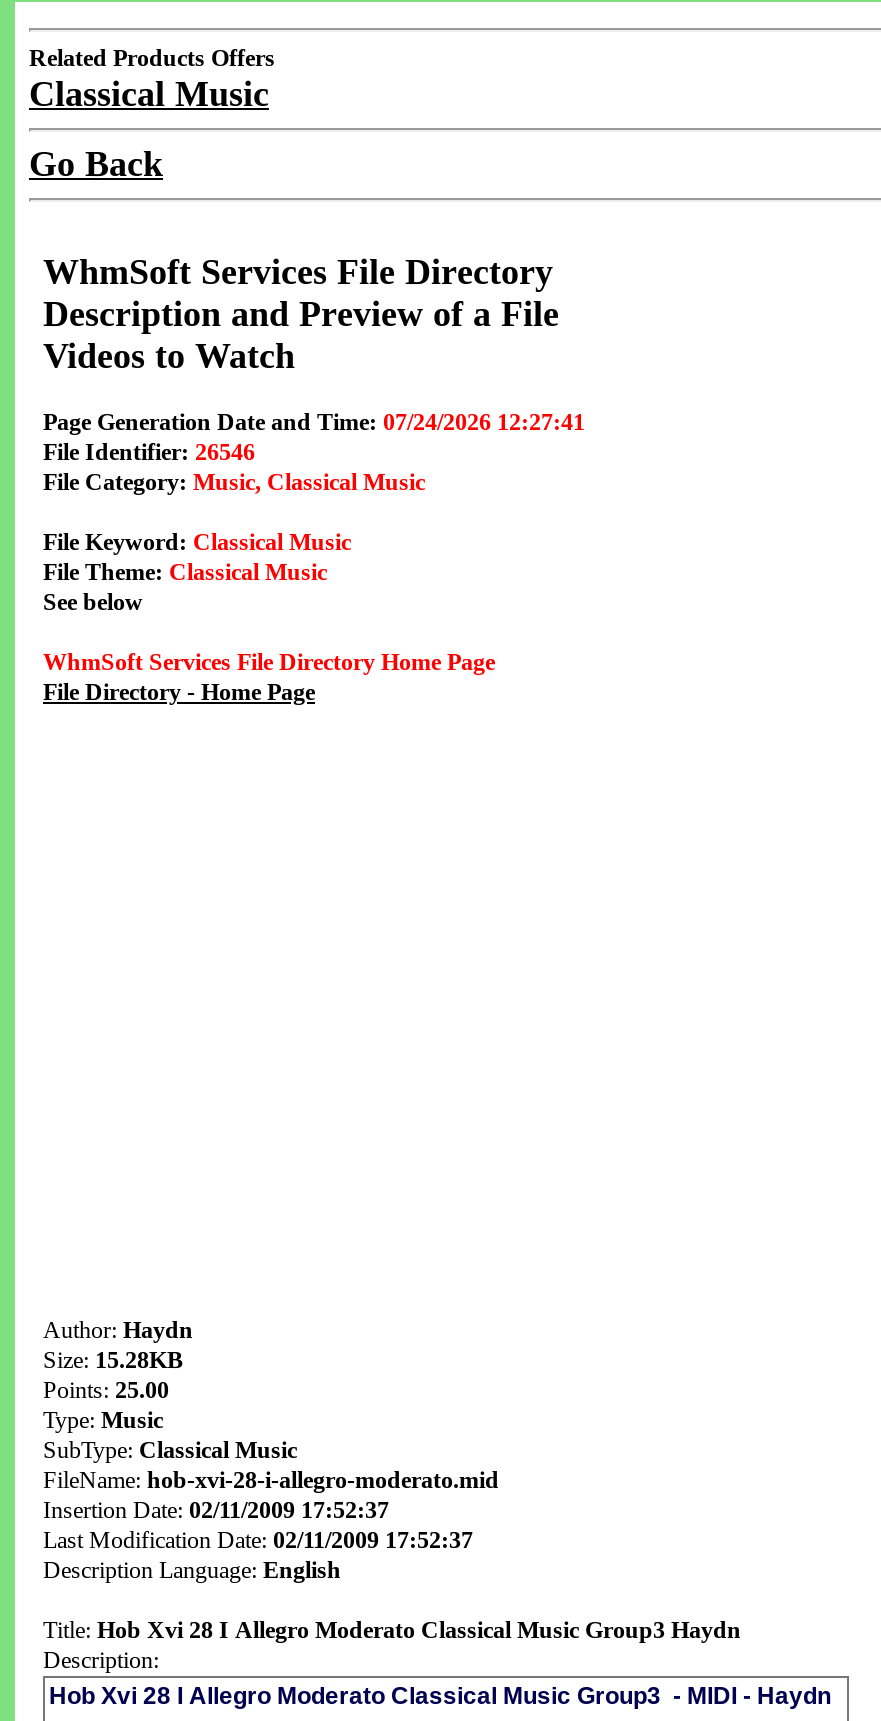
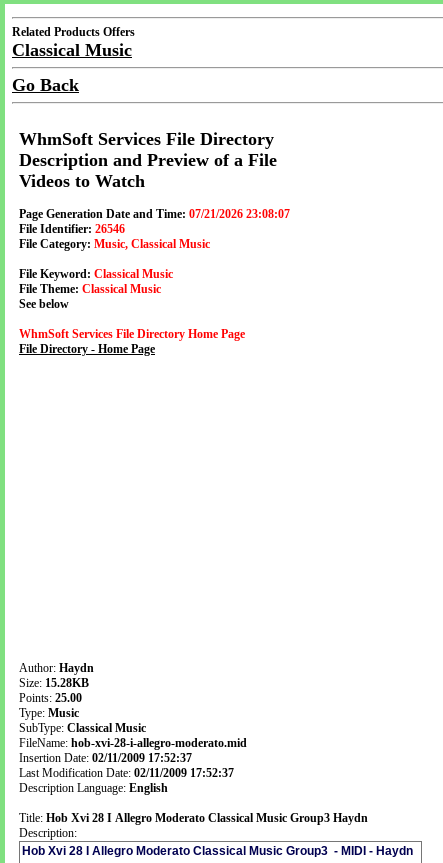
[43,408,585,436] Page Generation Date and Time: 07/24/2026 12:27:41 -> [19,207,290,221] Page Generation Date and Time: 07/21/2026 23:08:07

